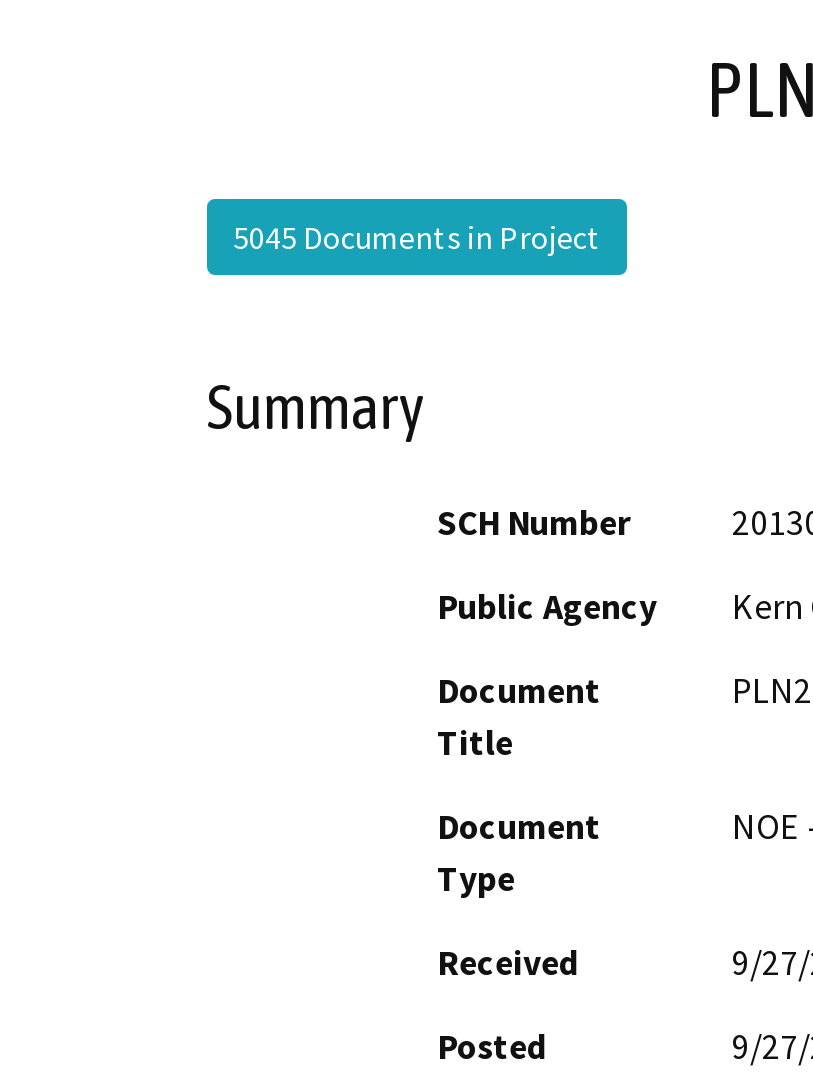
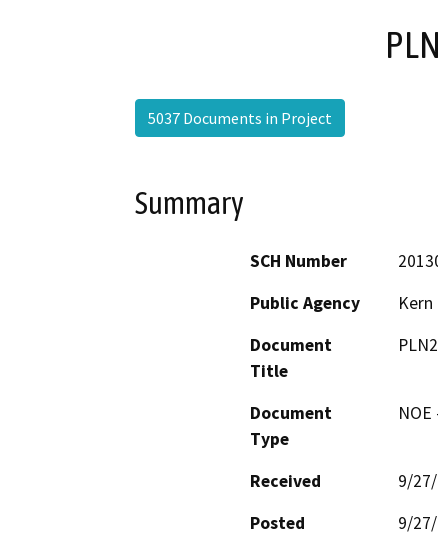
[233,216,601,256] 5045 Documents in Project -> [148,108,332,128] 5037 Documents in Project

